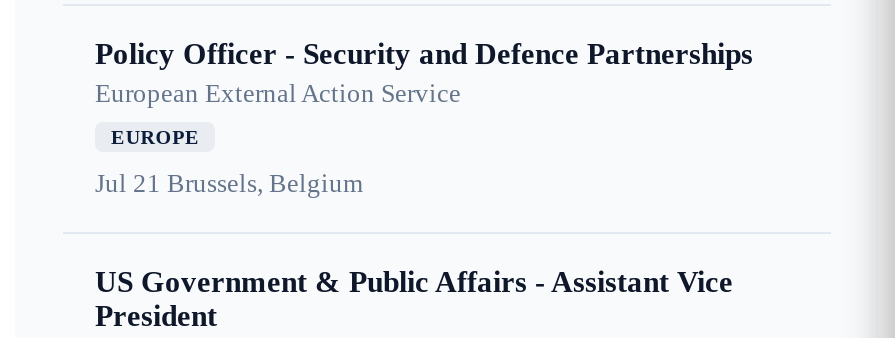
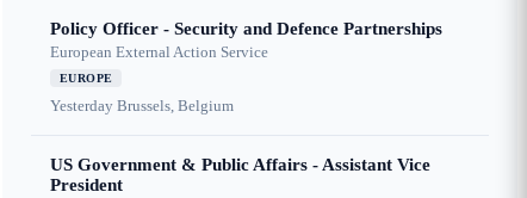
[95,168,363,198] Jul 21 Brussels, Belgium -> [50,97,234,115] Yesterday Brussels, Belgium

